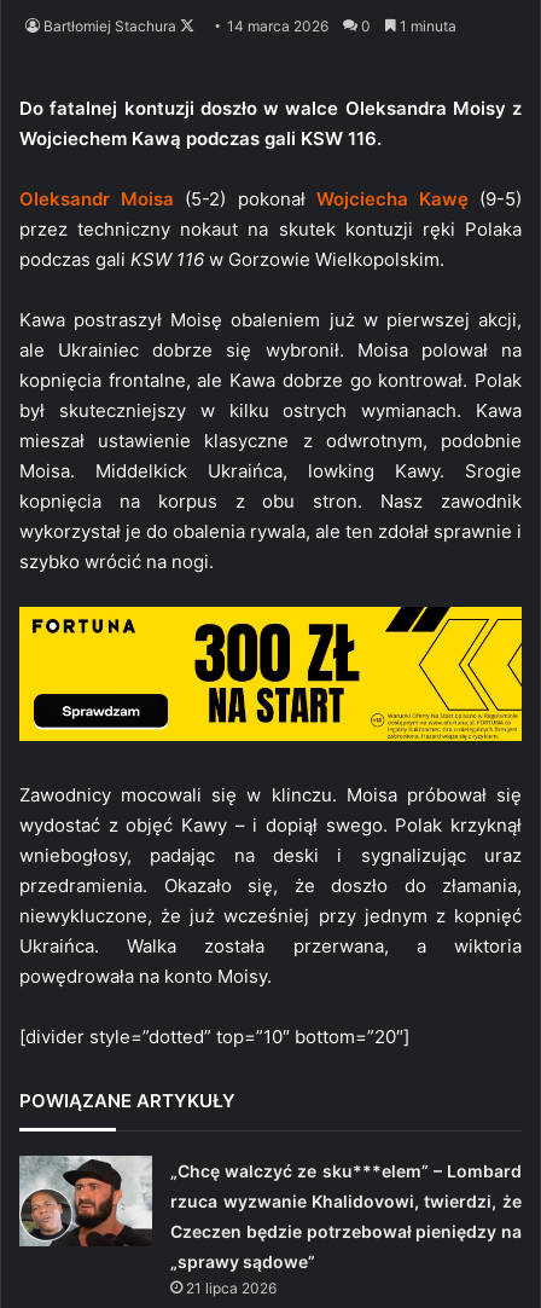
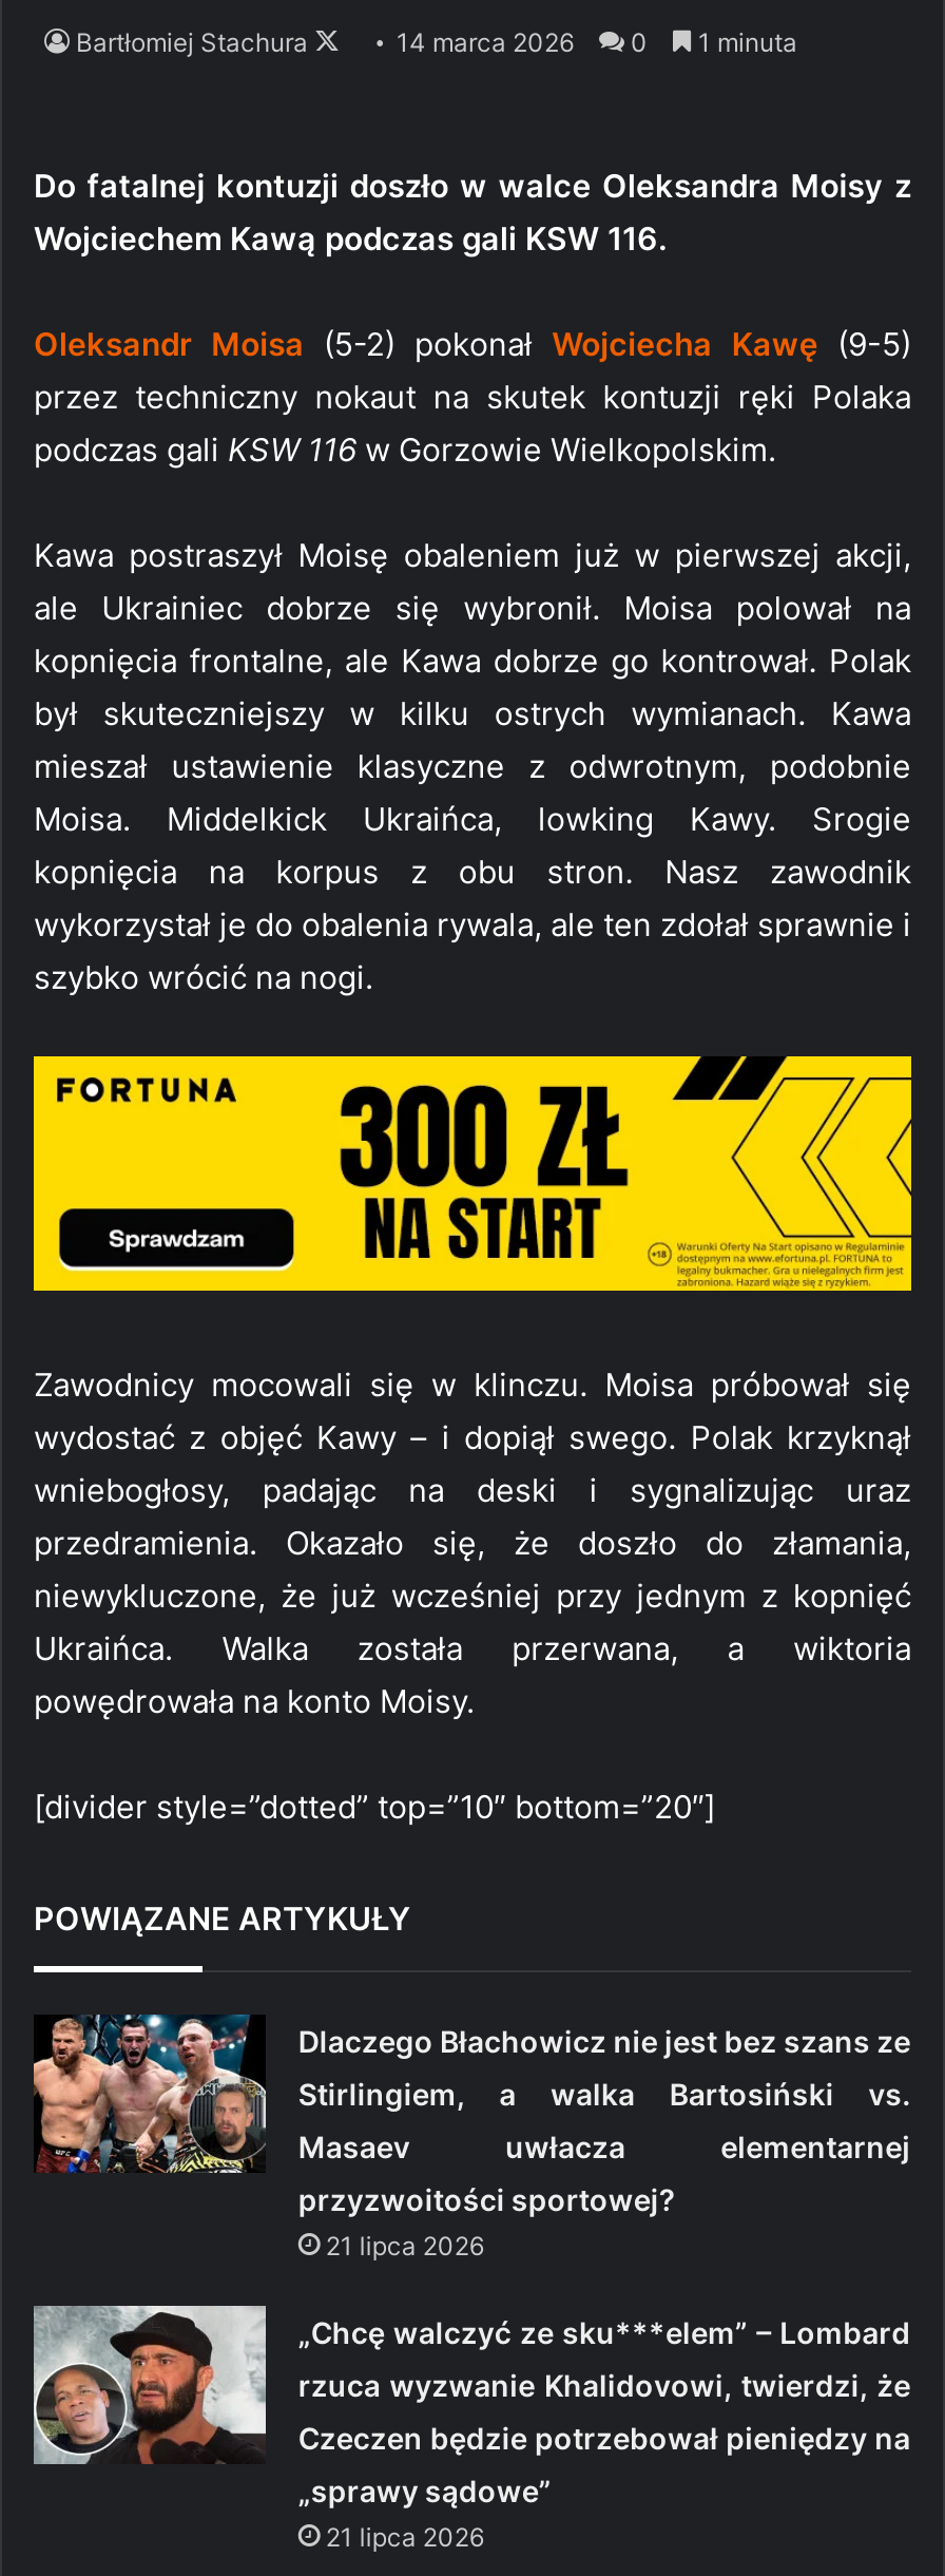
none -> [32,2012,911,2262] [image] | Dlaczego Błachowicz nie jest bez szans ze | Stirlingiem, a walka Bartosiński vs. | Masaev uwłacza elementarnej | przyzwoitości sportowej? | 21 lipca 2026

